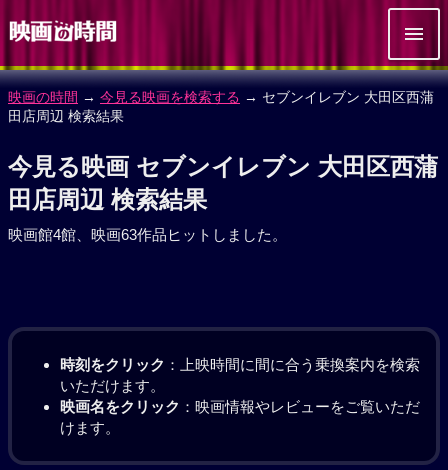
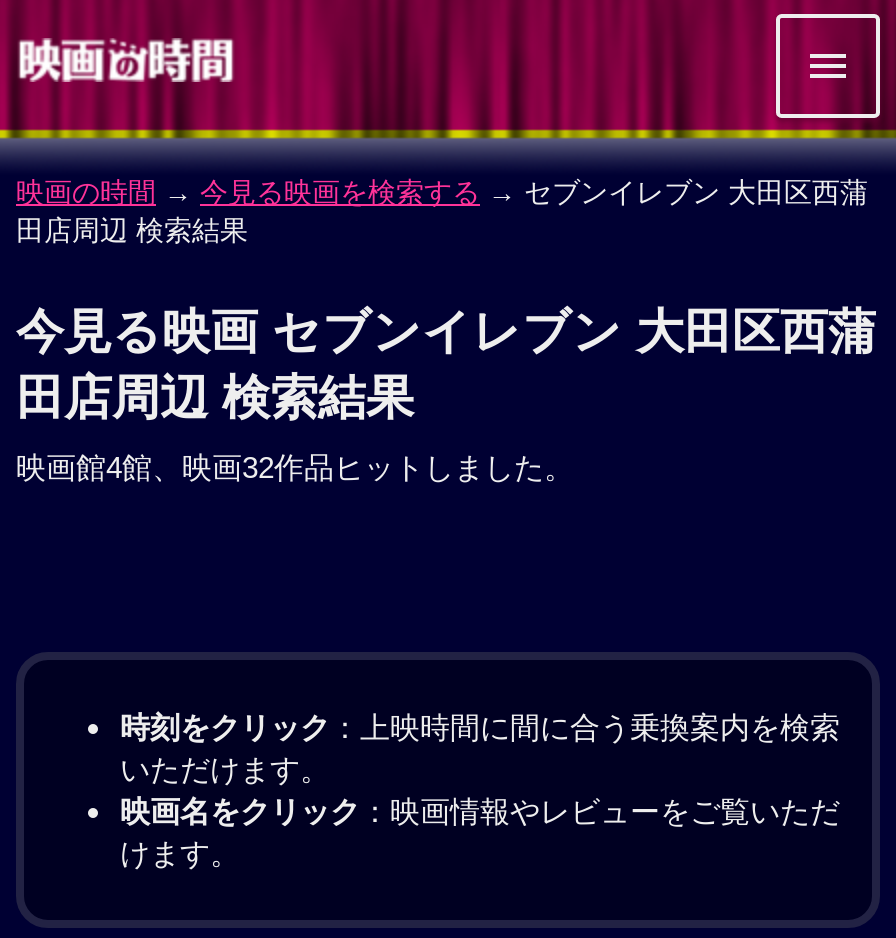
[8,226,287,243] 映画館4館、映画63作品ヒットしました。 -> [16,450,574,484] 映画館4館、映画32作品ヒットしました。

